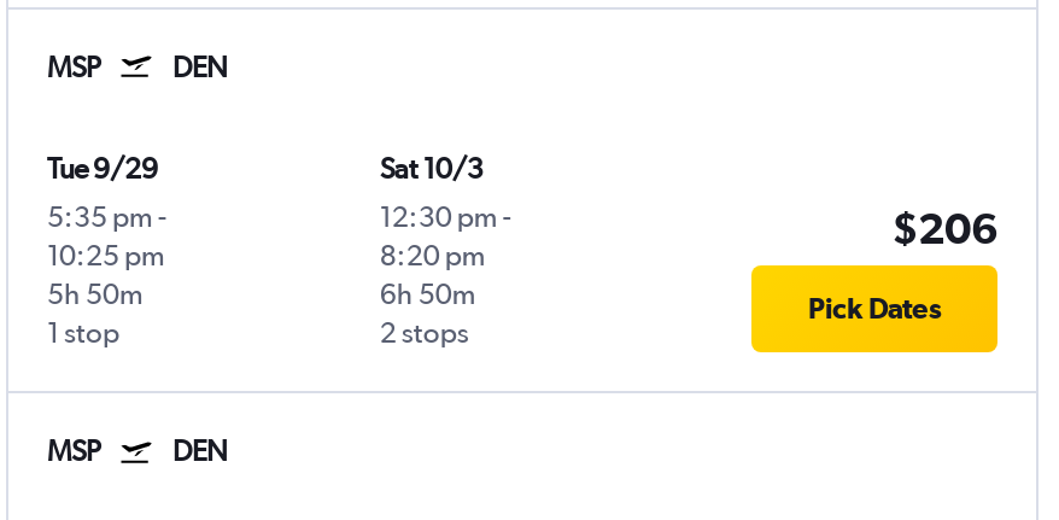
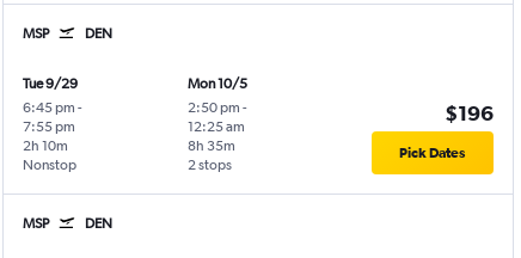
[380,153,512,273] Sat 10/3 | 12:30 pm - | 8:20 pm -> [187,75,247,135] Mon 10/5 | 2:50 pm - | 12:25 am
[47,201,168,273] 5:35 pm - | 10:25 pm -> [23,99,82,135] 6:45 pm - | 7:55 pm
[891,203,997,251] $206 -> [445,101,494,124] $196
[47,278,144,312] 5h 50m -> [23,138,68,154] 2h 10m
[380,278,476,312] 6h 50m -> [187,138,235,154] 8h 35m
[47,317,119,350] 1 stop -> [23,157,76,173] Nonstop

